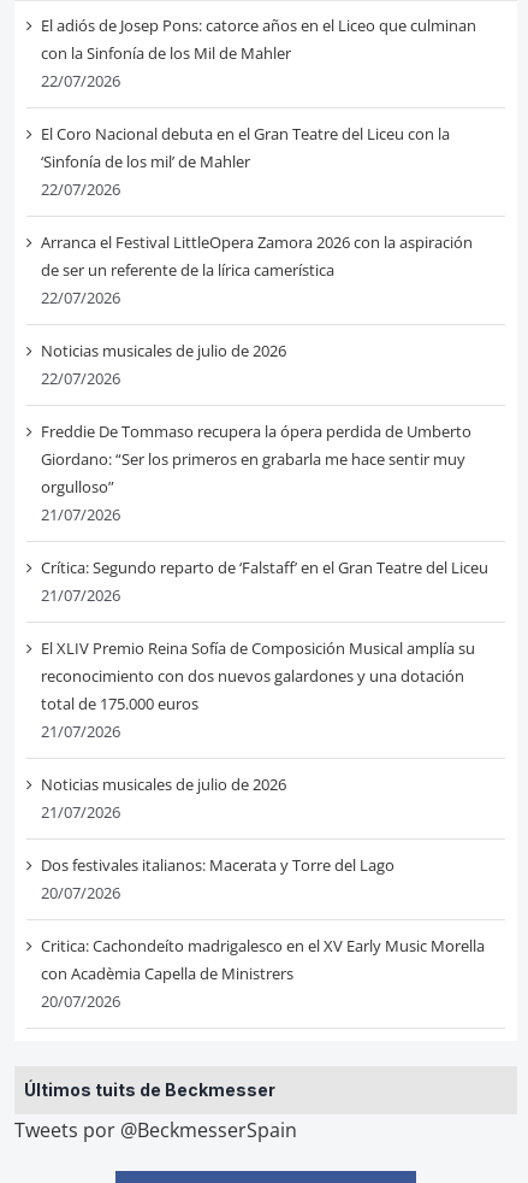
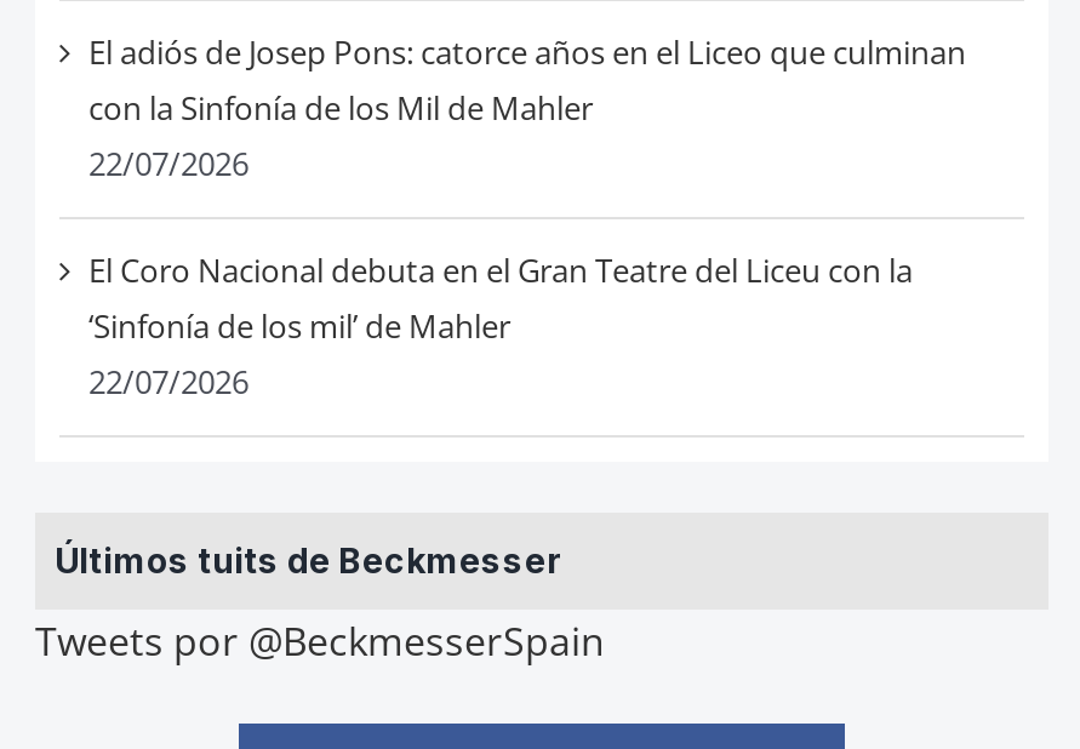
[41,232,488,1012] Arranca el Festival LittleOpera Zamora 2026 con la aspiración | de ser un referente de la lírica camerística | 22/07/2026 | Noticias musicales de julio de 2026 | 22/07/2026 | Freddie De Tommaso recupera la ópera perdida de Umberto | Giordano: “Ser los primeros en grabarla me hace sentir muy | orgulloso” | 21/07/2026 | Crítica: Segundo reparto de ‘Falstaff’ en el Gran Teatre del Liceu | 21/07/2026 | El XLIV Premio Reina Sofía de Composición Musical amplía su | reconocimiento con dos nuevos galardones y una dotación | total de 175.000 euros | 21/07/2026 | Noticias musicales de julio de 2026 | 21/07/2026 | Dos festivales italianos: Macerata y Torre del Lago | 20/07/2026 | Critica: Cachondeíto madrigalesco en el XV Early Music Morella | con Acadèmia Capella de Ministrers | 20/07/2026 -> none

